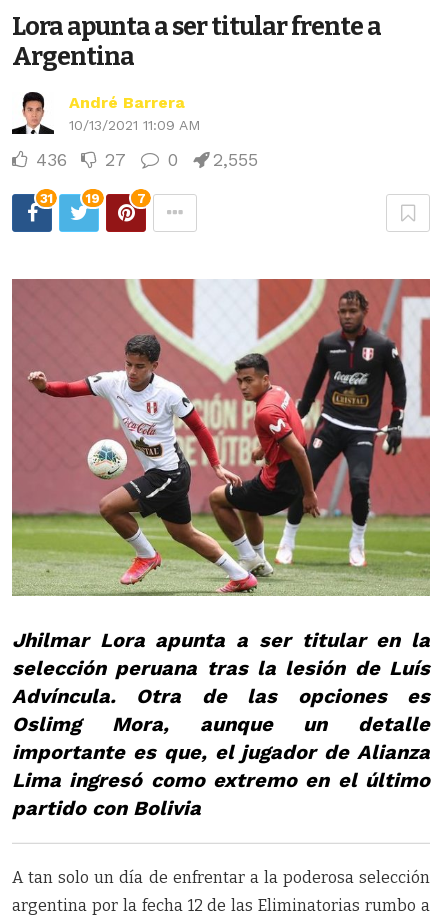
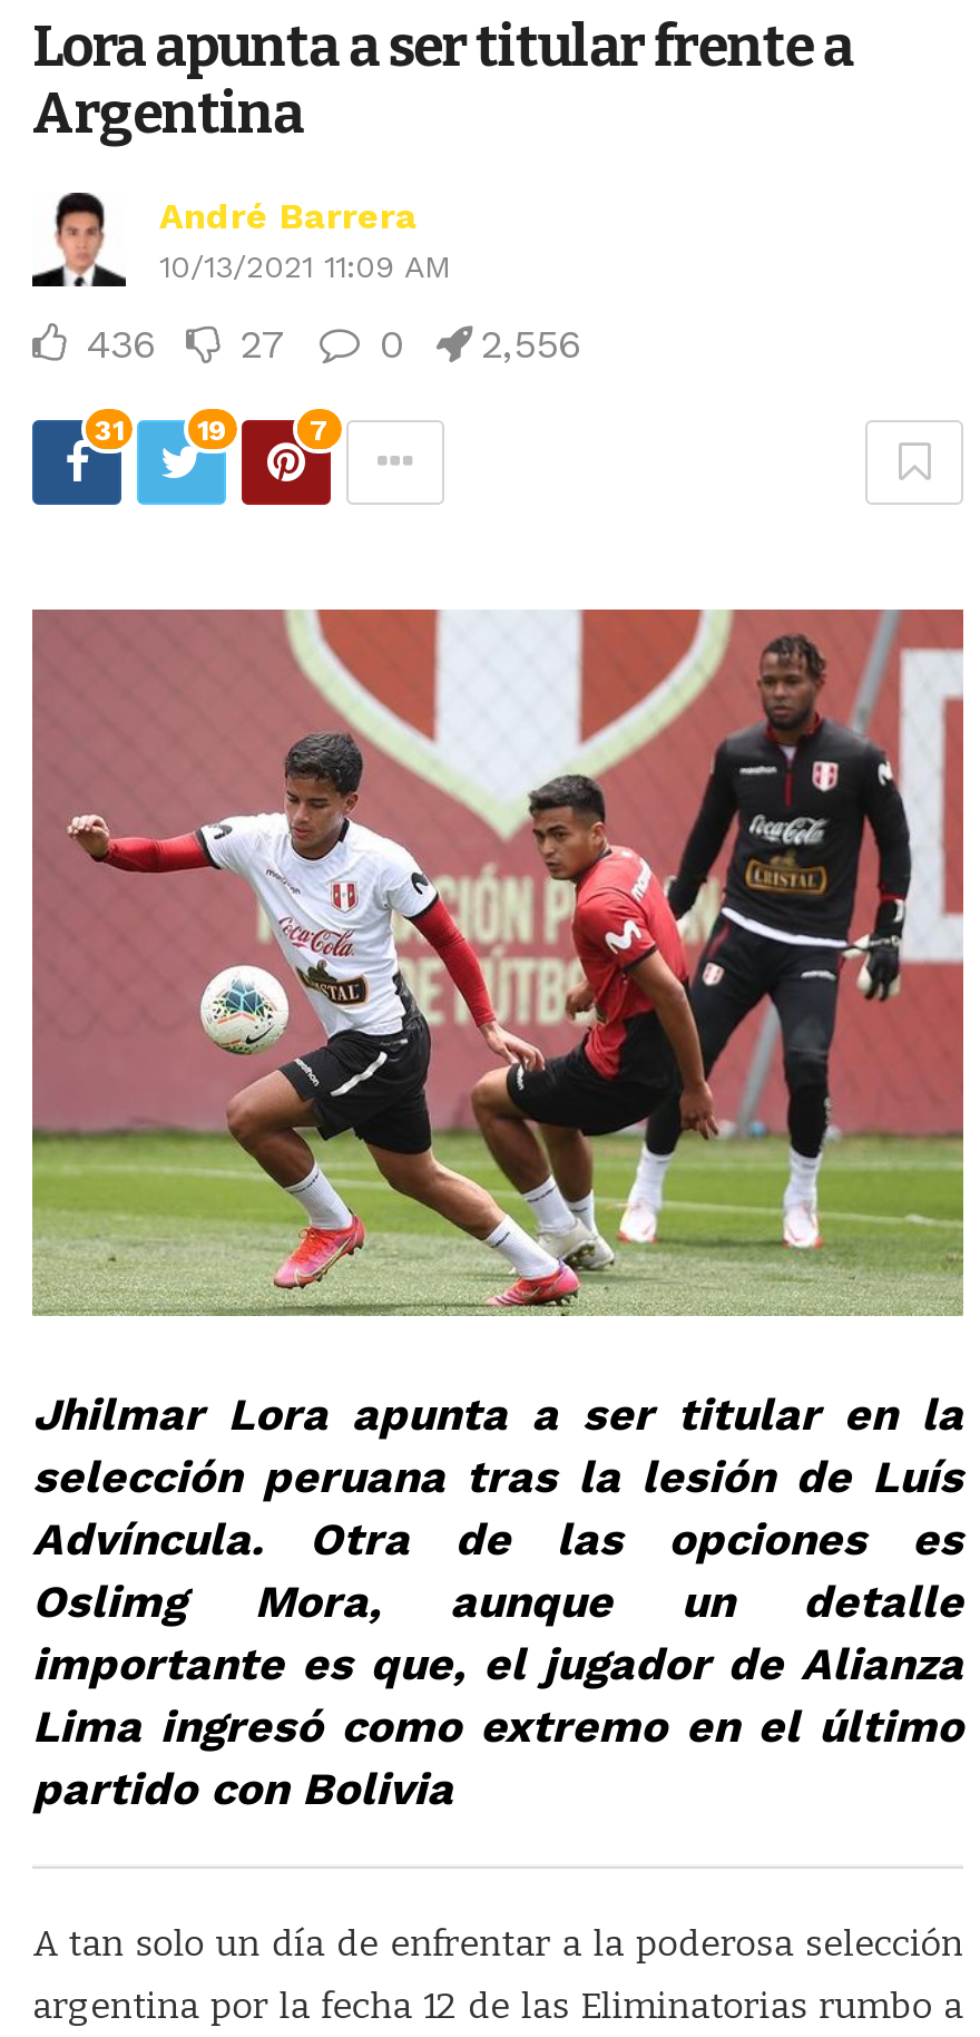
[213,149,258,170] 2,555 -> [480,320,580,367] 2,556

